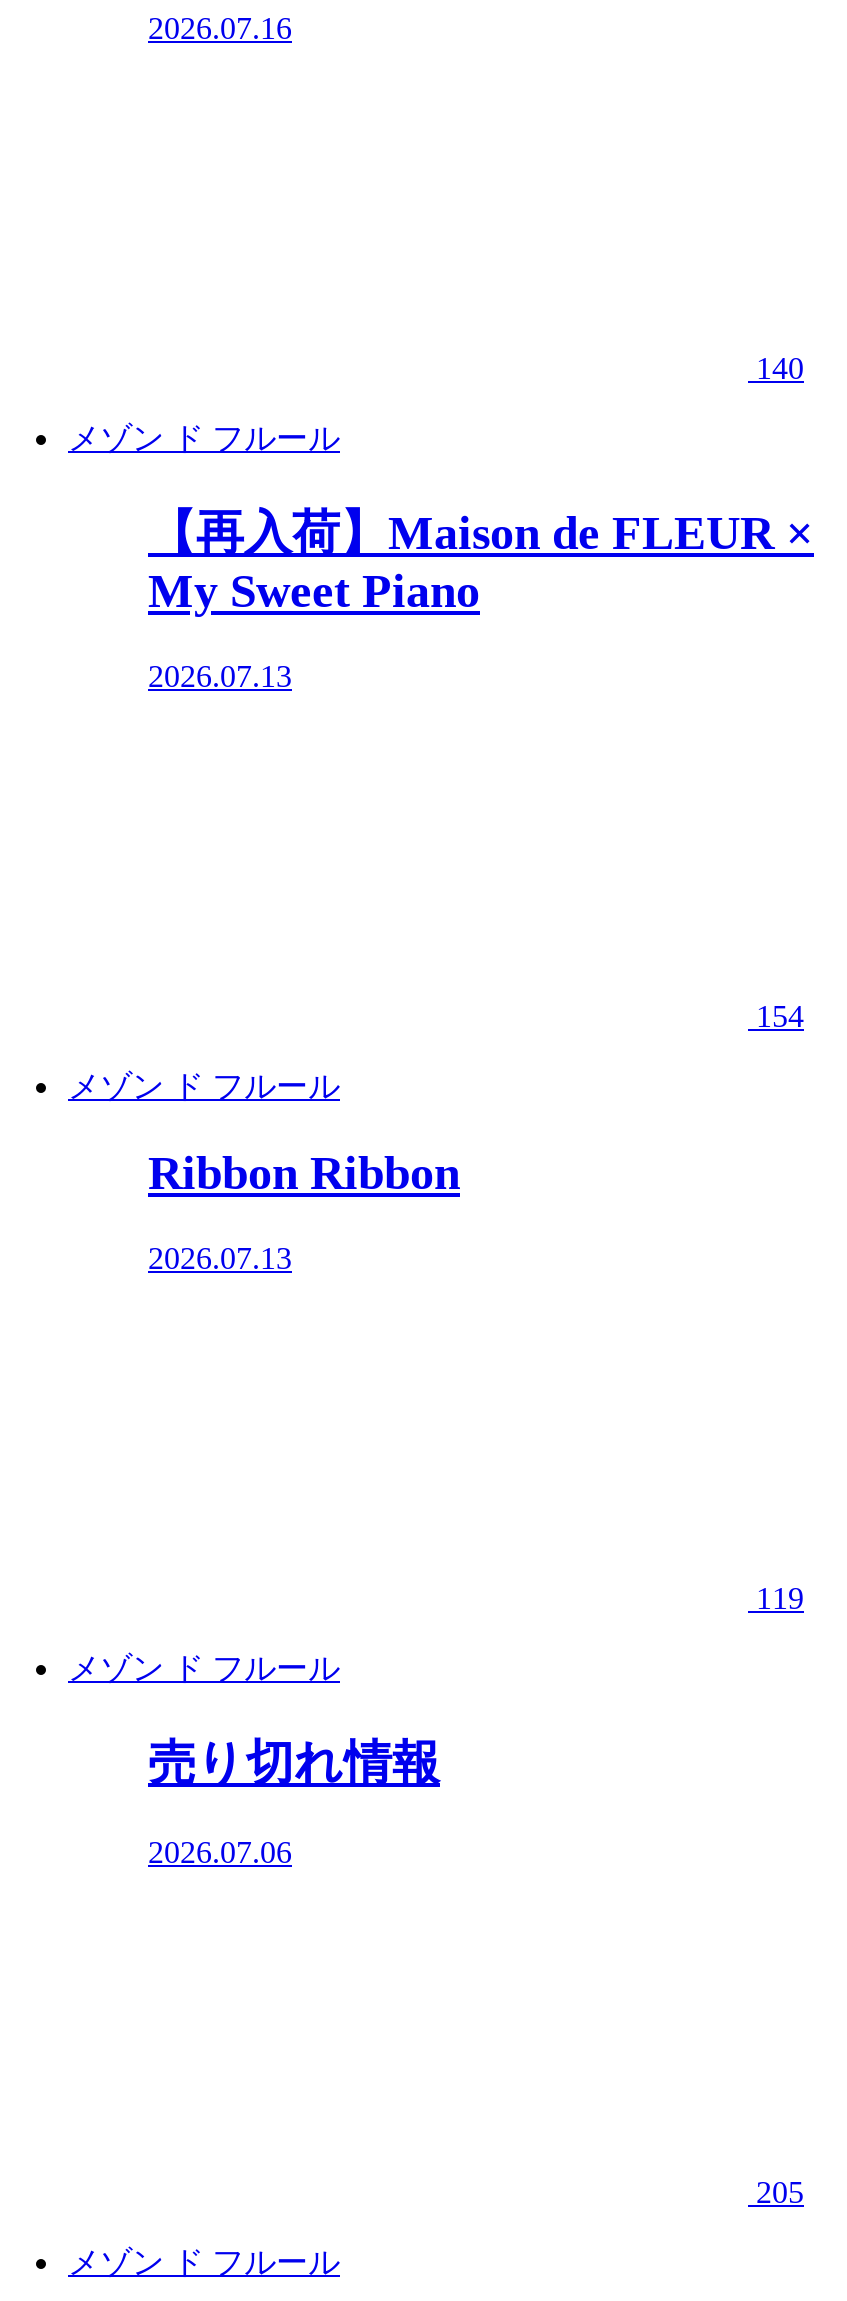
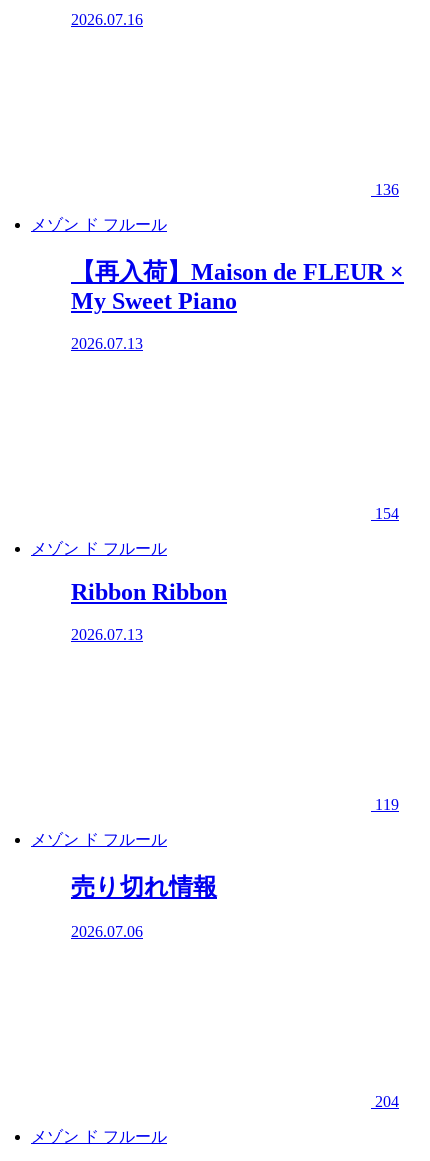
[756,350,804,384] 140 -> [375,181,399,198] 136
[756,2175,804,2209] 205 -> [375,1093,399,1110] 204

